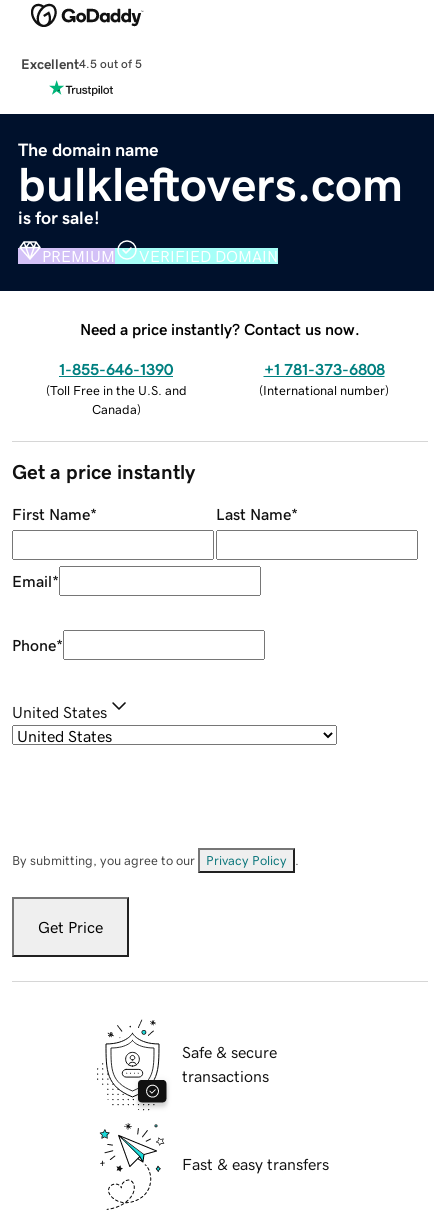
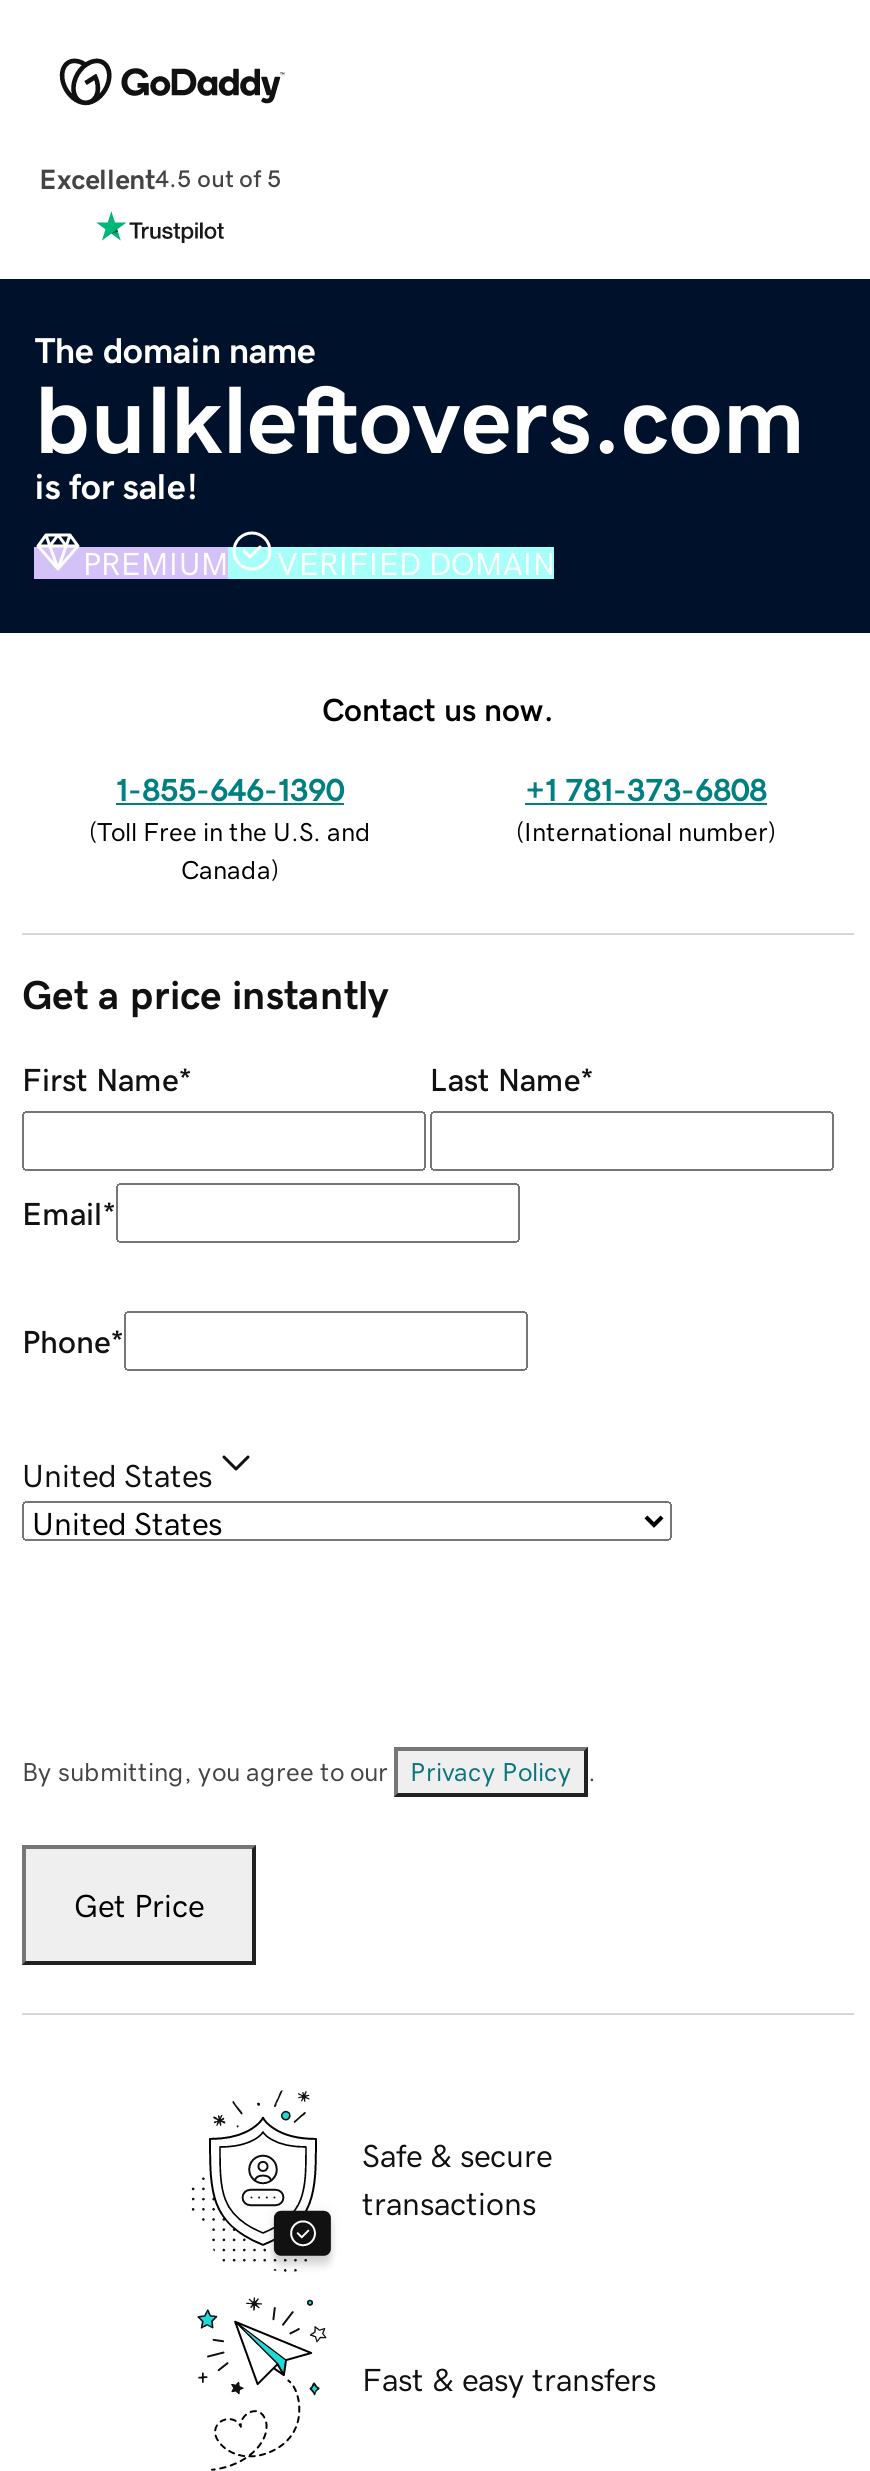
[80,321,360,337] Need a price instantly? Contact us now. -> [322,692,554,724] Contact us now.

